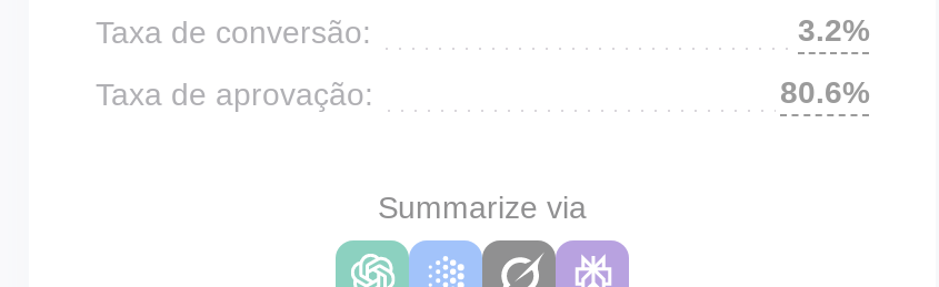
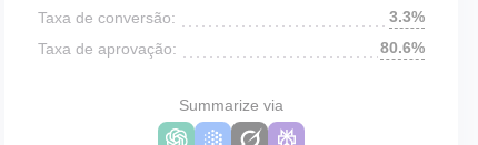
[798,12,869,48] 3.2% -> [389,8,425,25] 3.3%

